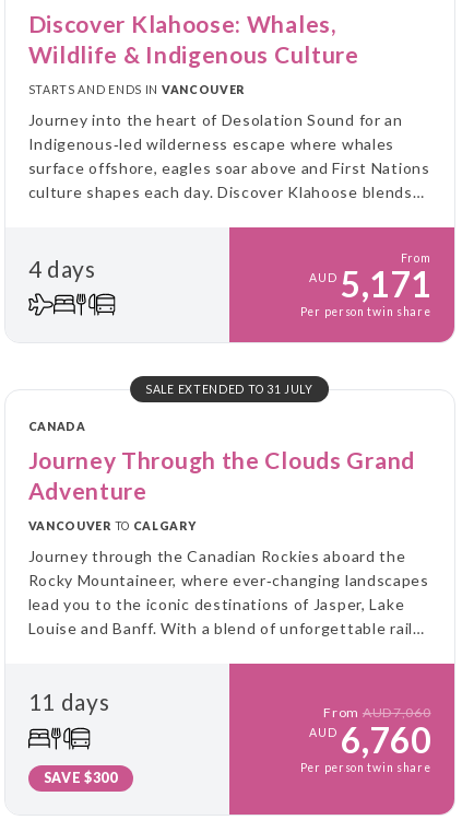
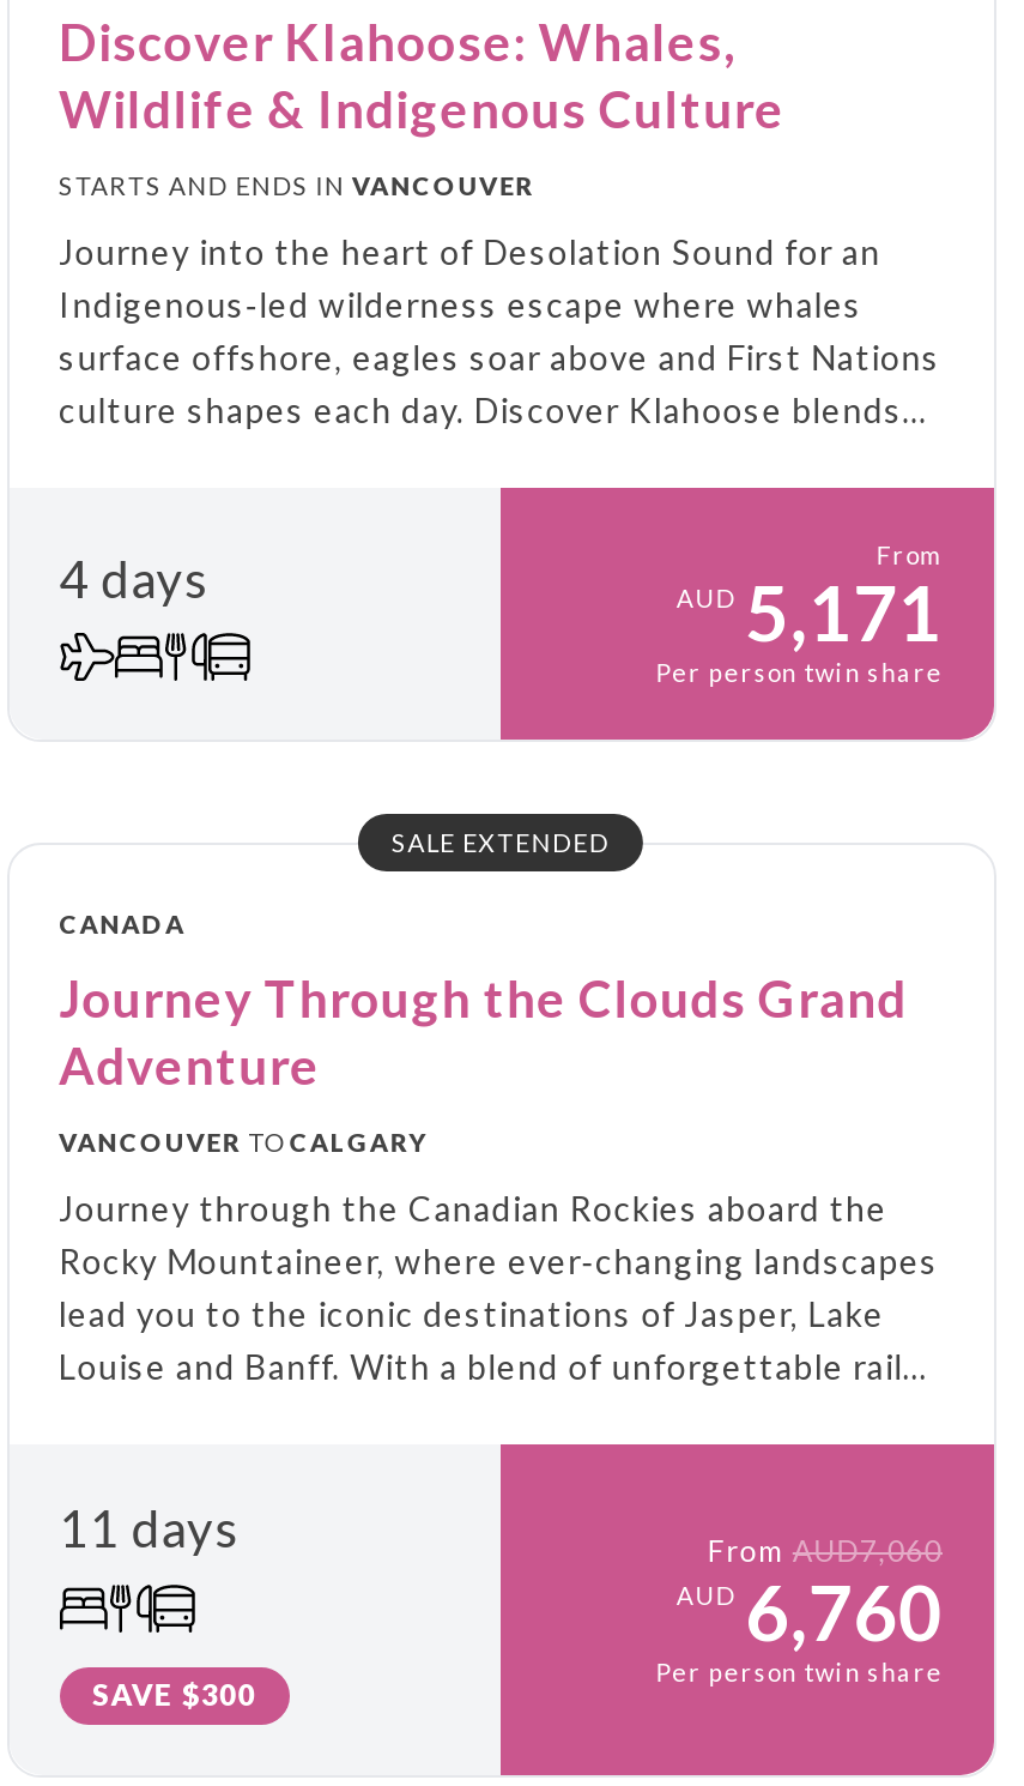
[145,383,313,396] SALE EXTENDED TO 31 JULY -> [391,828,610,857] SALE EXTENDED

